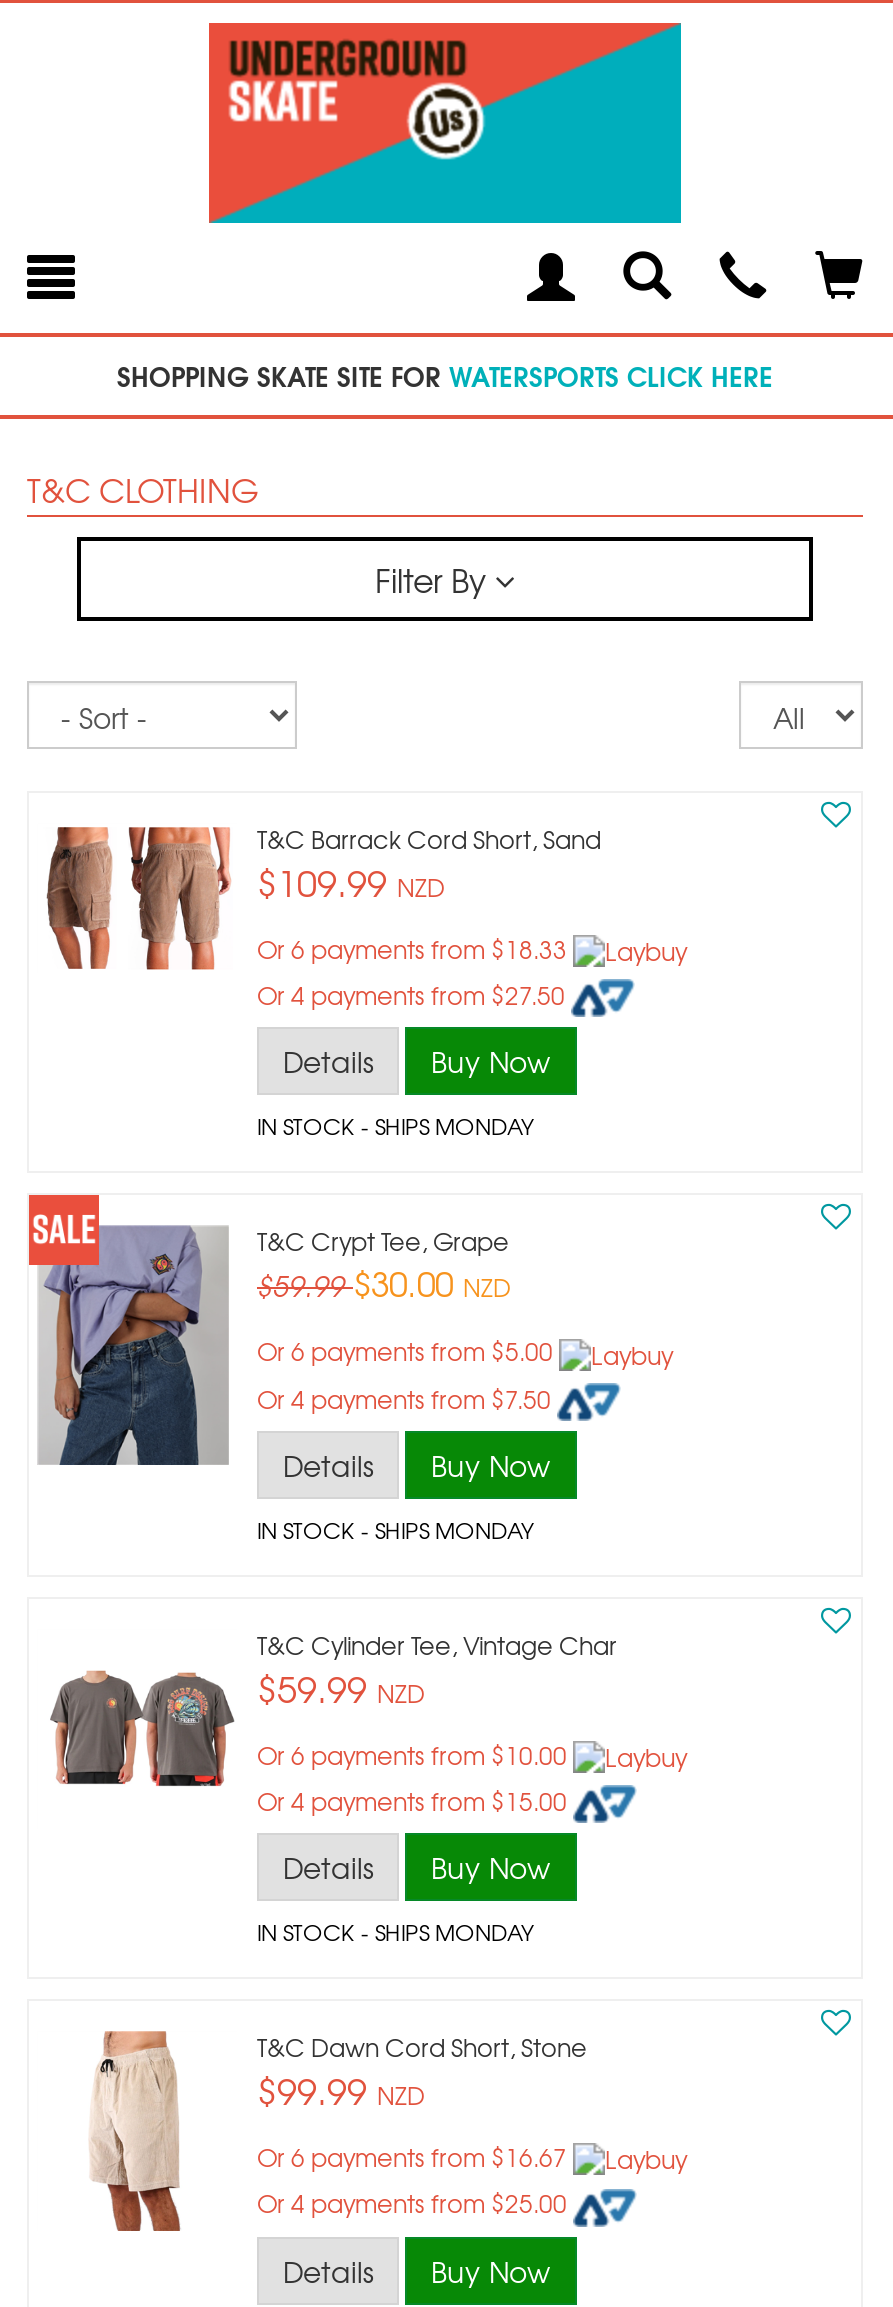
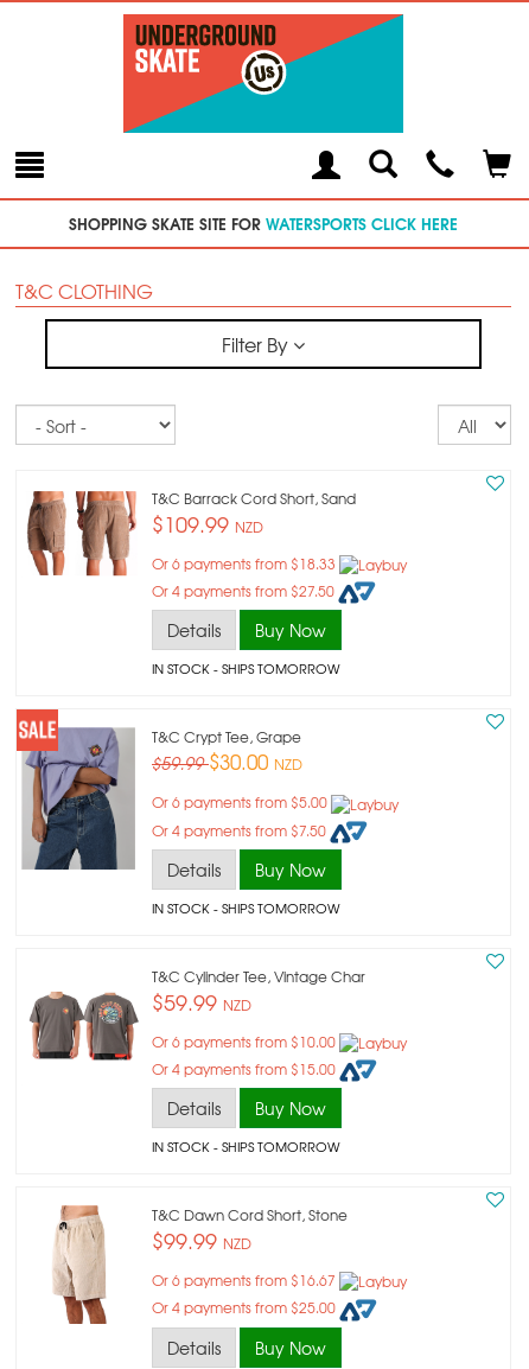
[257,1110,535,1142] IN STOCK - SHIPS MONDAY -> [152,659,340,678] IN STOCK - SHIPS TOMORROW
[257,1513,535,1545] IN STOCK - SHIPS MONDAY -> [152,898,340,917] IN STOCK - SHIPS TOMORROW
[257,1915,535,1947] IN STOCK - SHIPS MONDAY -> [152,1137,340,1156] IN STOCK - SHIPS TOMORROW

